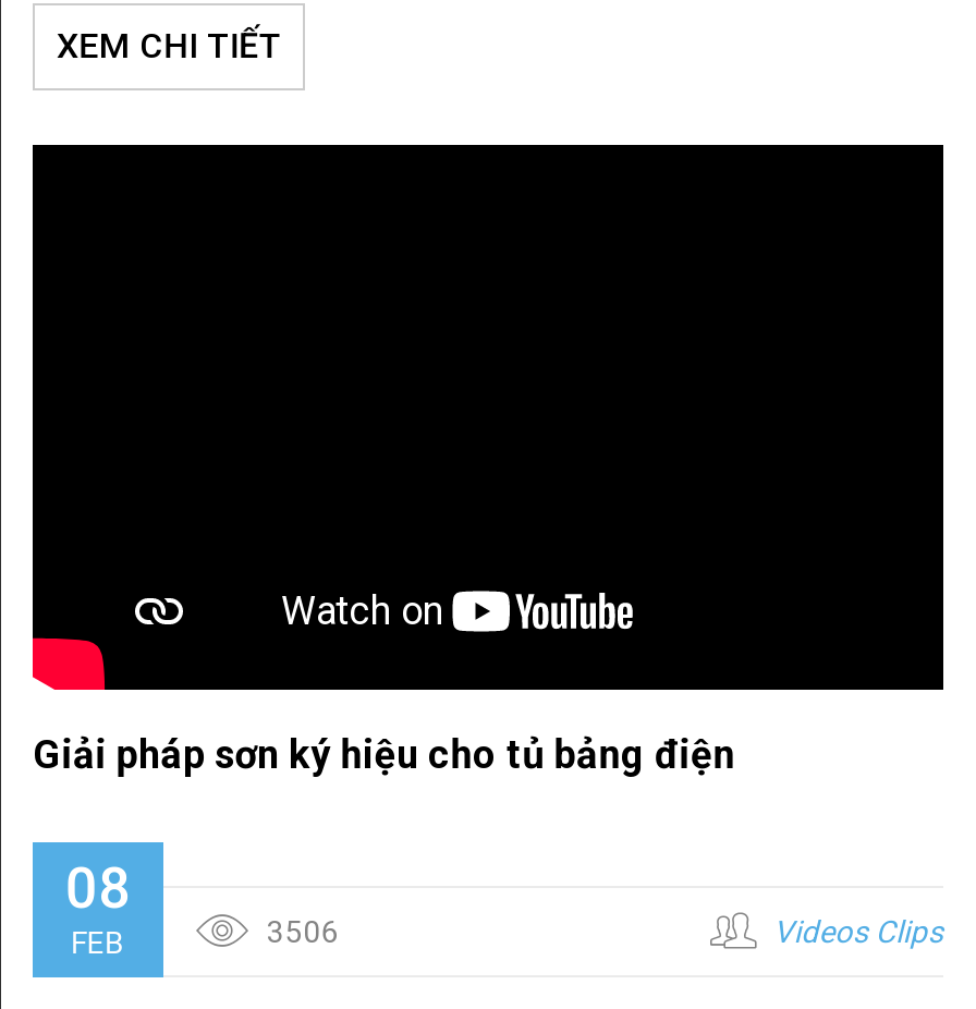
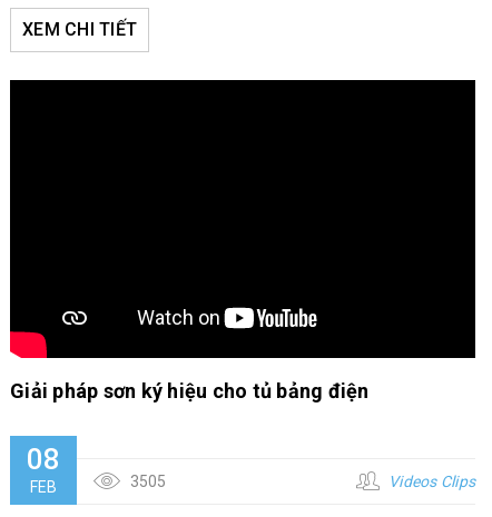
[267,914,339,949] 3506 -> [130,473,166,490] 3505

